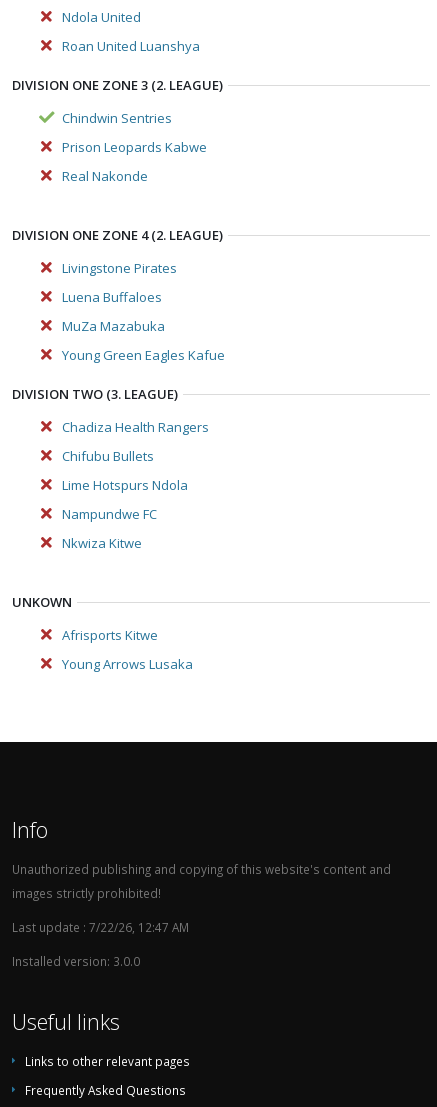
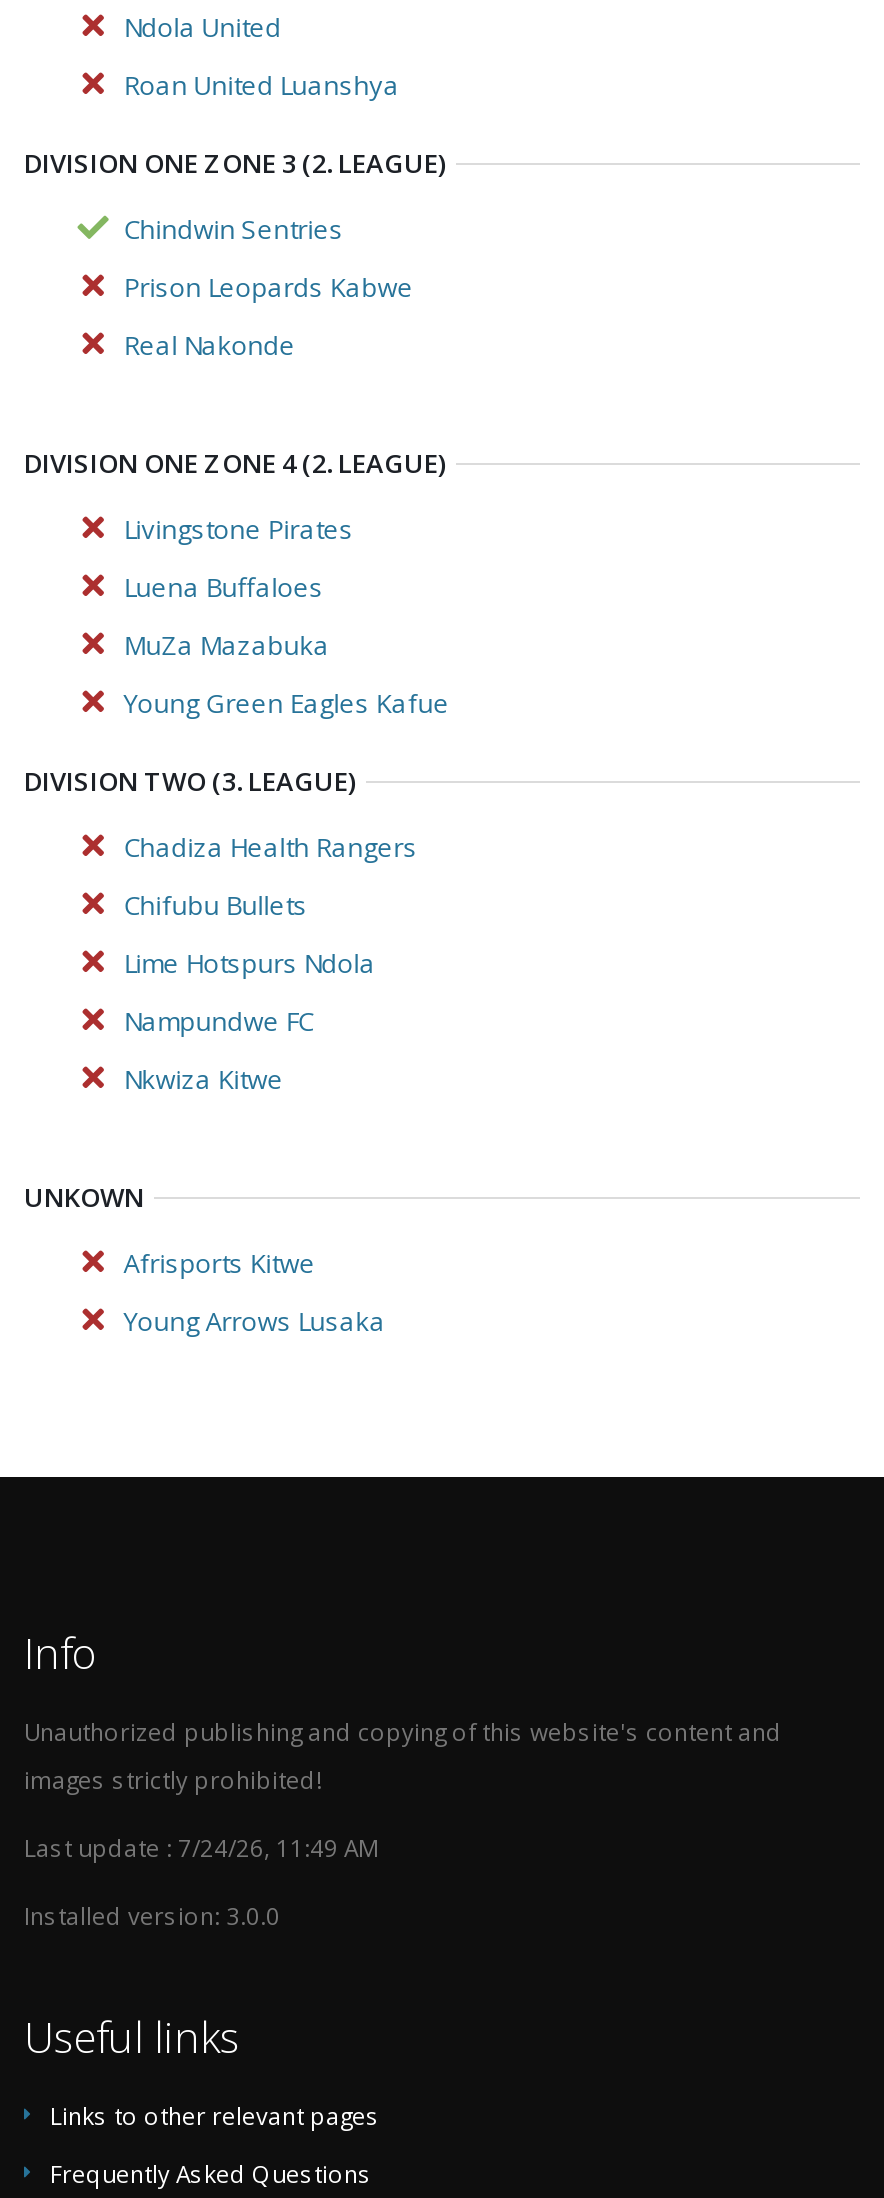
[12,919,189,935] Last update : 7/22/26, 12:47 AM -> [24,1831,378,1863] Last update : 7/24/26, 11:49 AM

